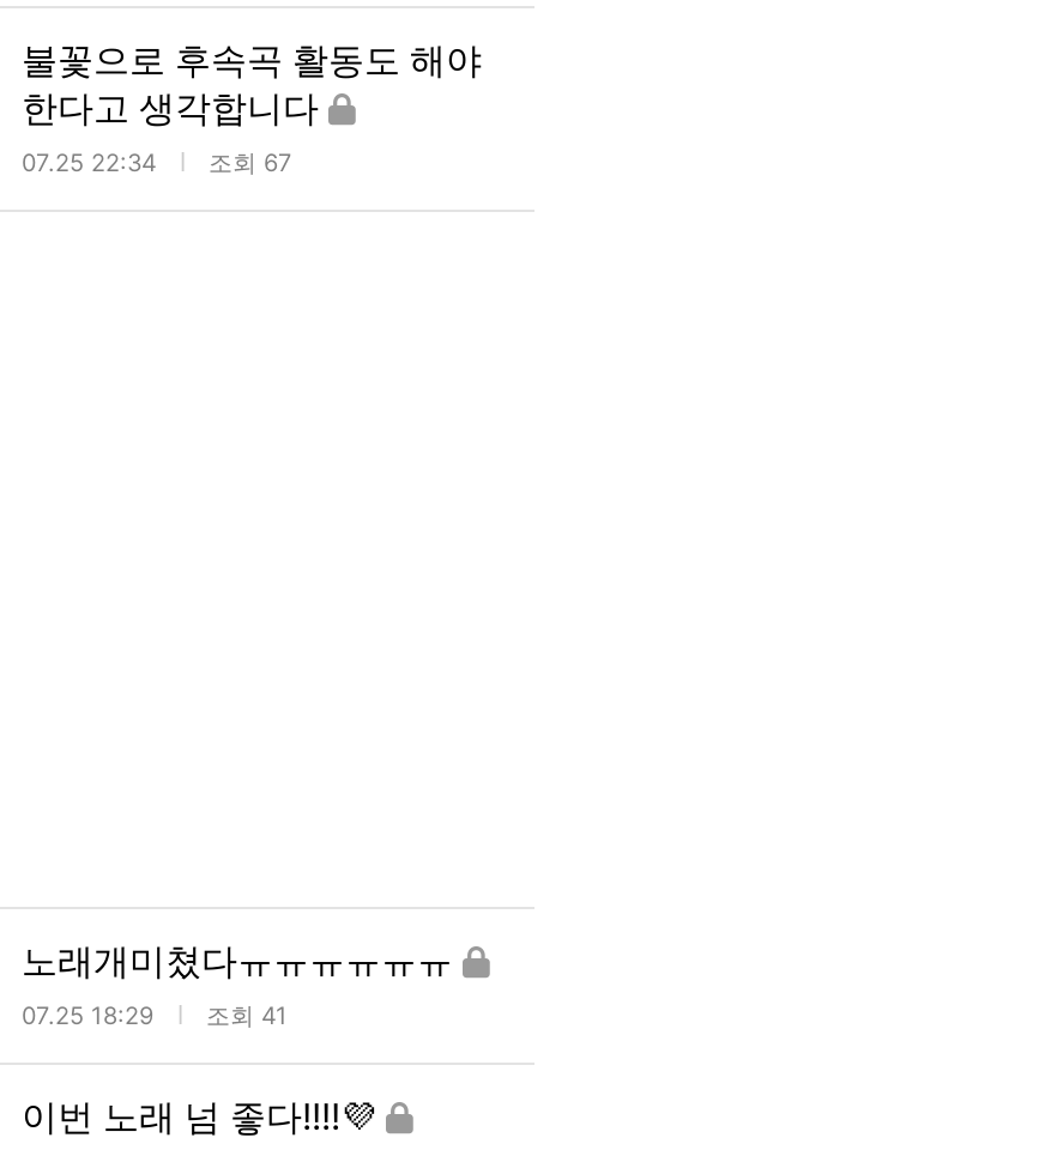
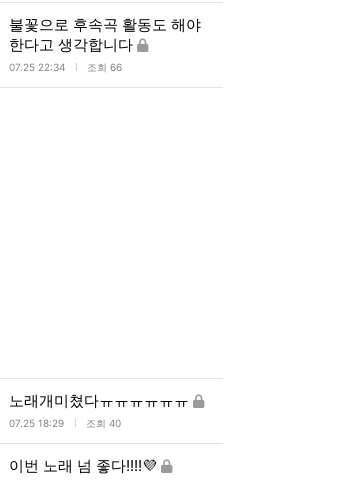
[22,147,292,176] 07.25 22:34 조회 67 -> [9,61,122,73] 07.25 22:34 조회 66
[22,1000,288,1029] 07.25 18:29 조회 41 -> [9,417,121,429] 07.25 18:29 조회 40

